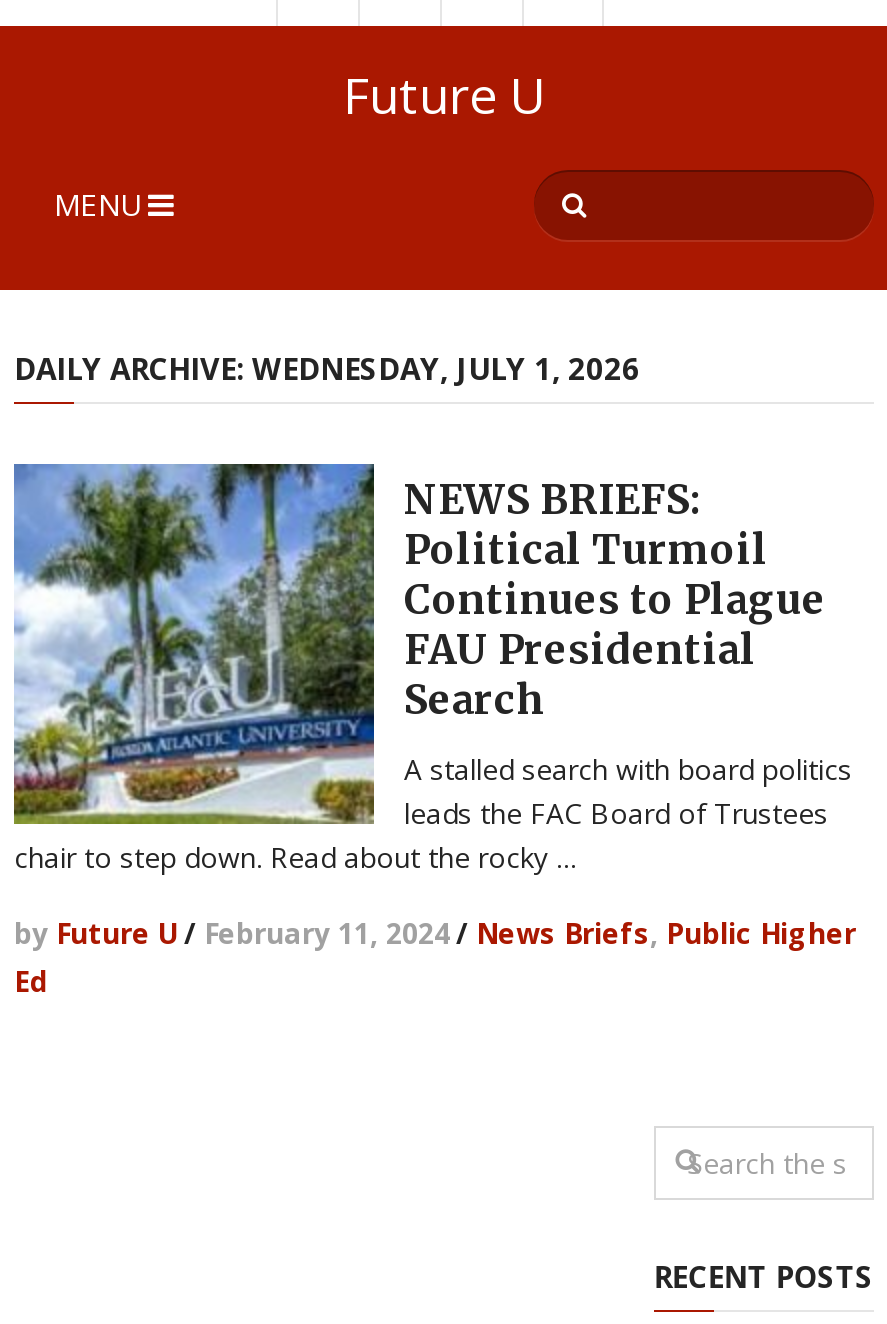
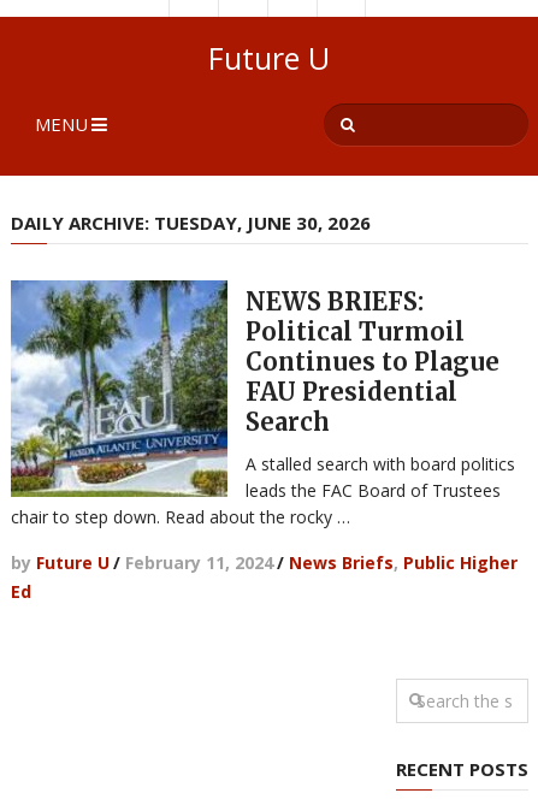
[14,348,640,388] DAILY ARCHIVE: WEDNESDAY, JULY 1, 2026 -> [11,211,371,235] DAILY ARCHIVE: TUESDAY, JUNE 30, 2026

